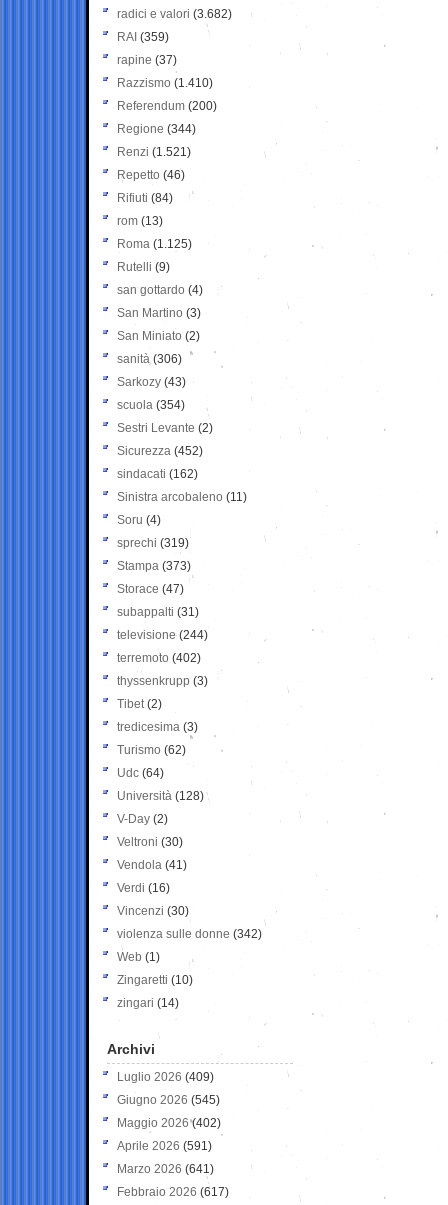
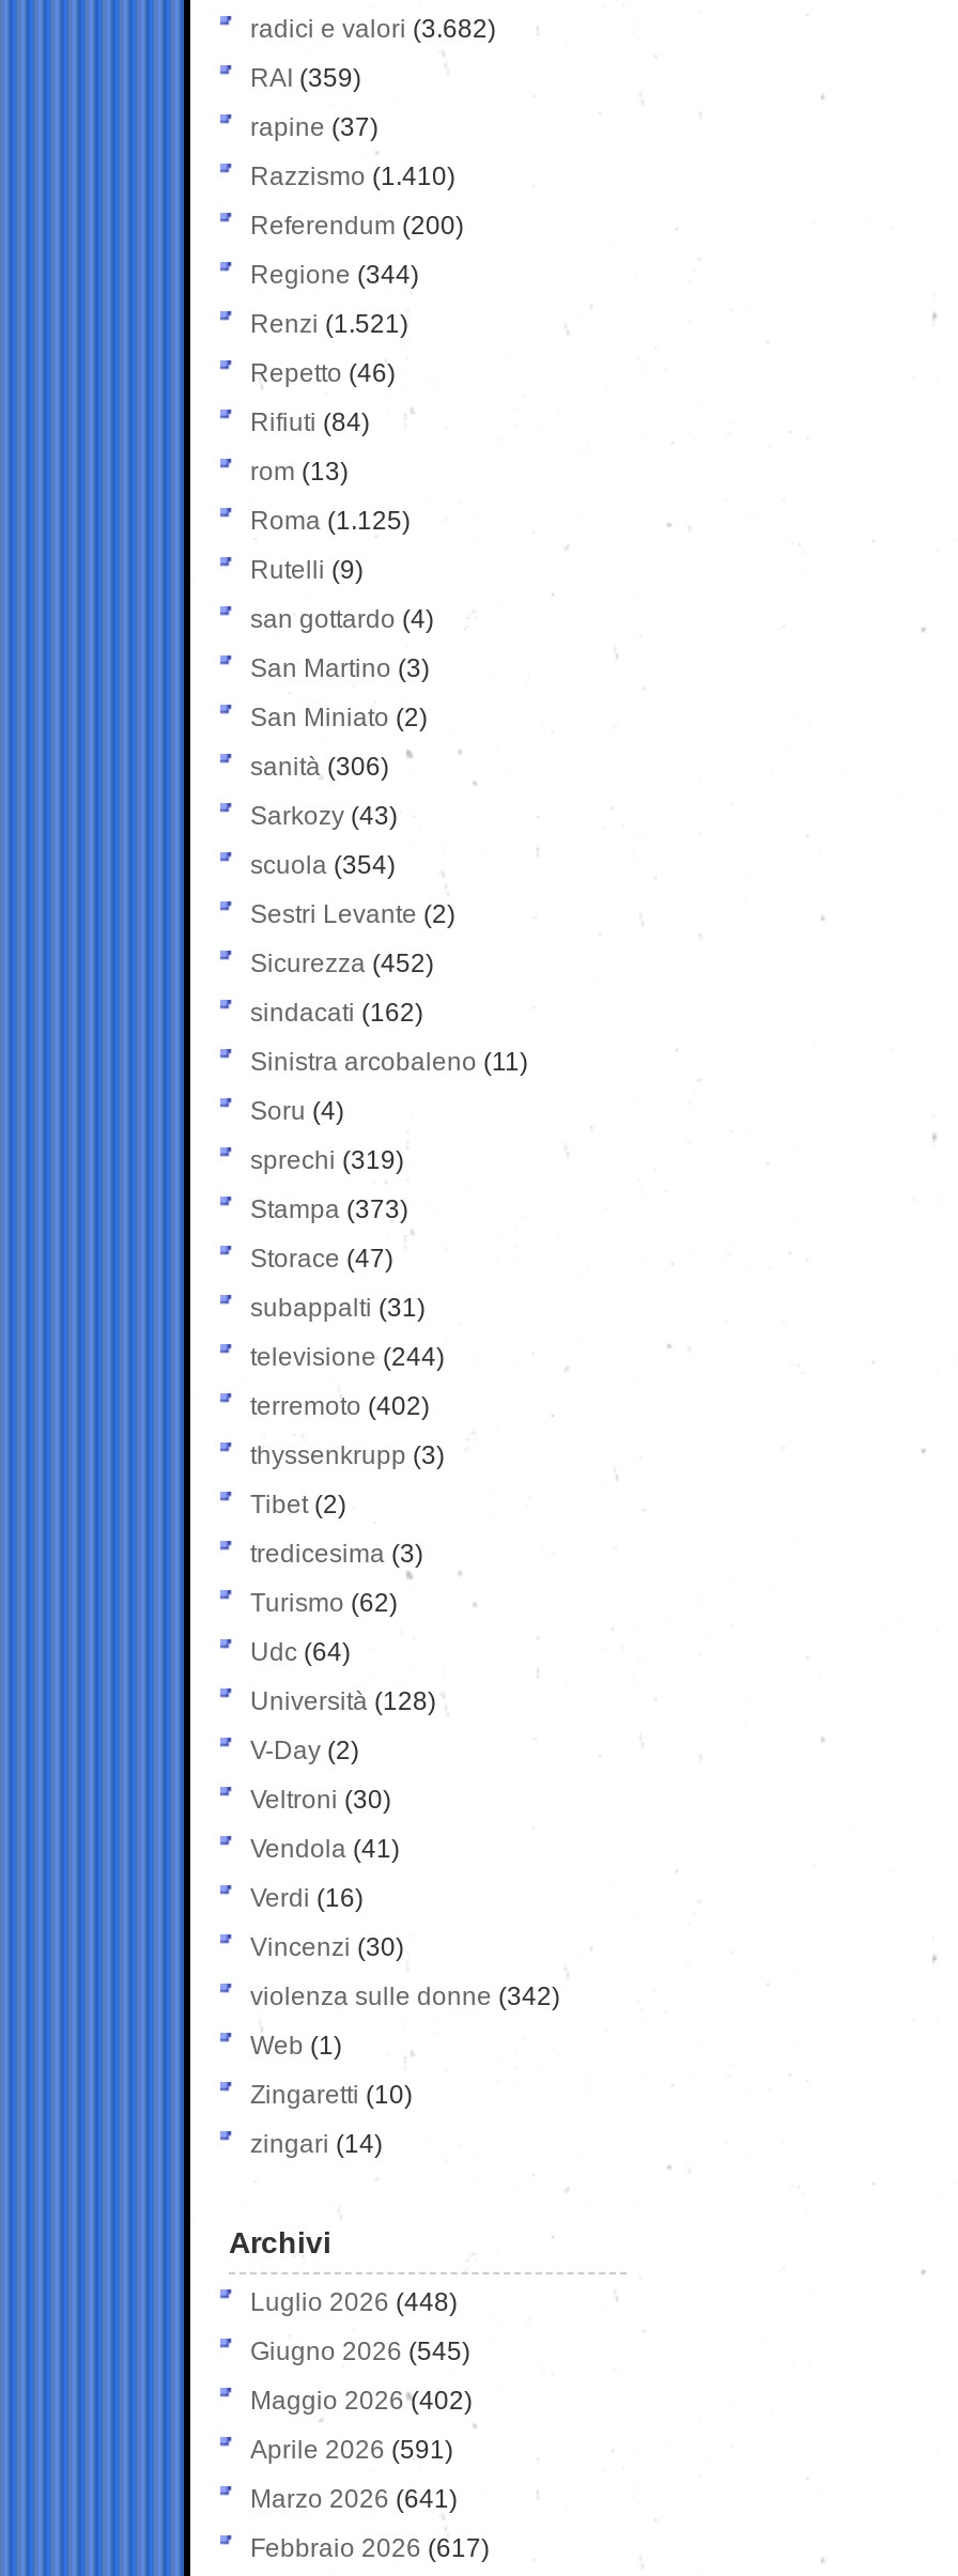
[117,1070,214,1084] Luglio 2026 (409) -> [250,2287,458,2317] Luglio 2026 (448)

